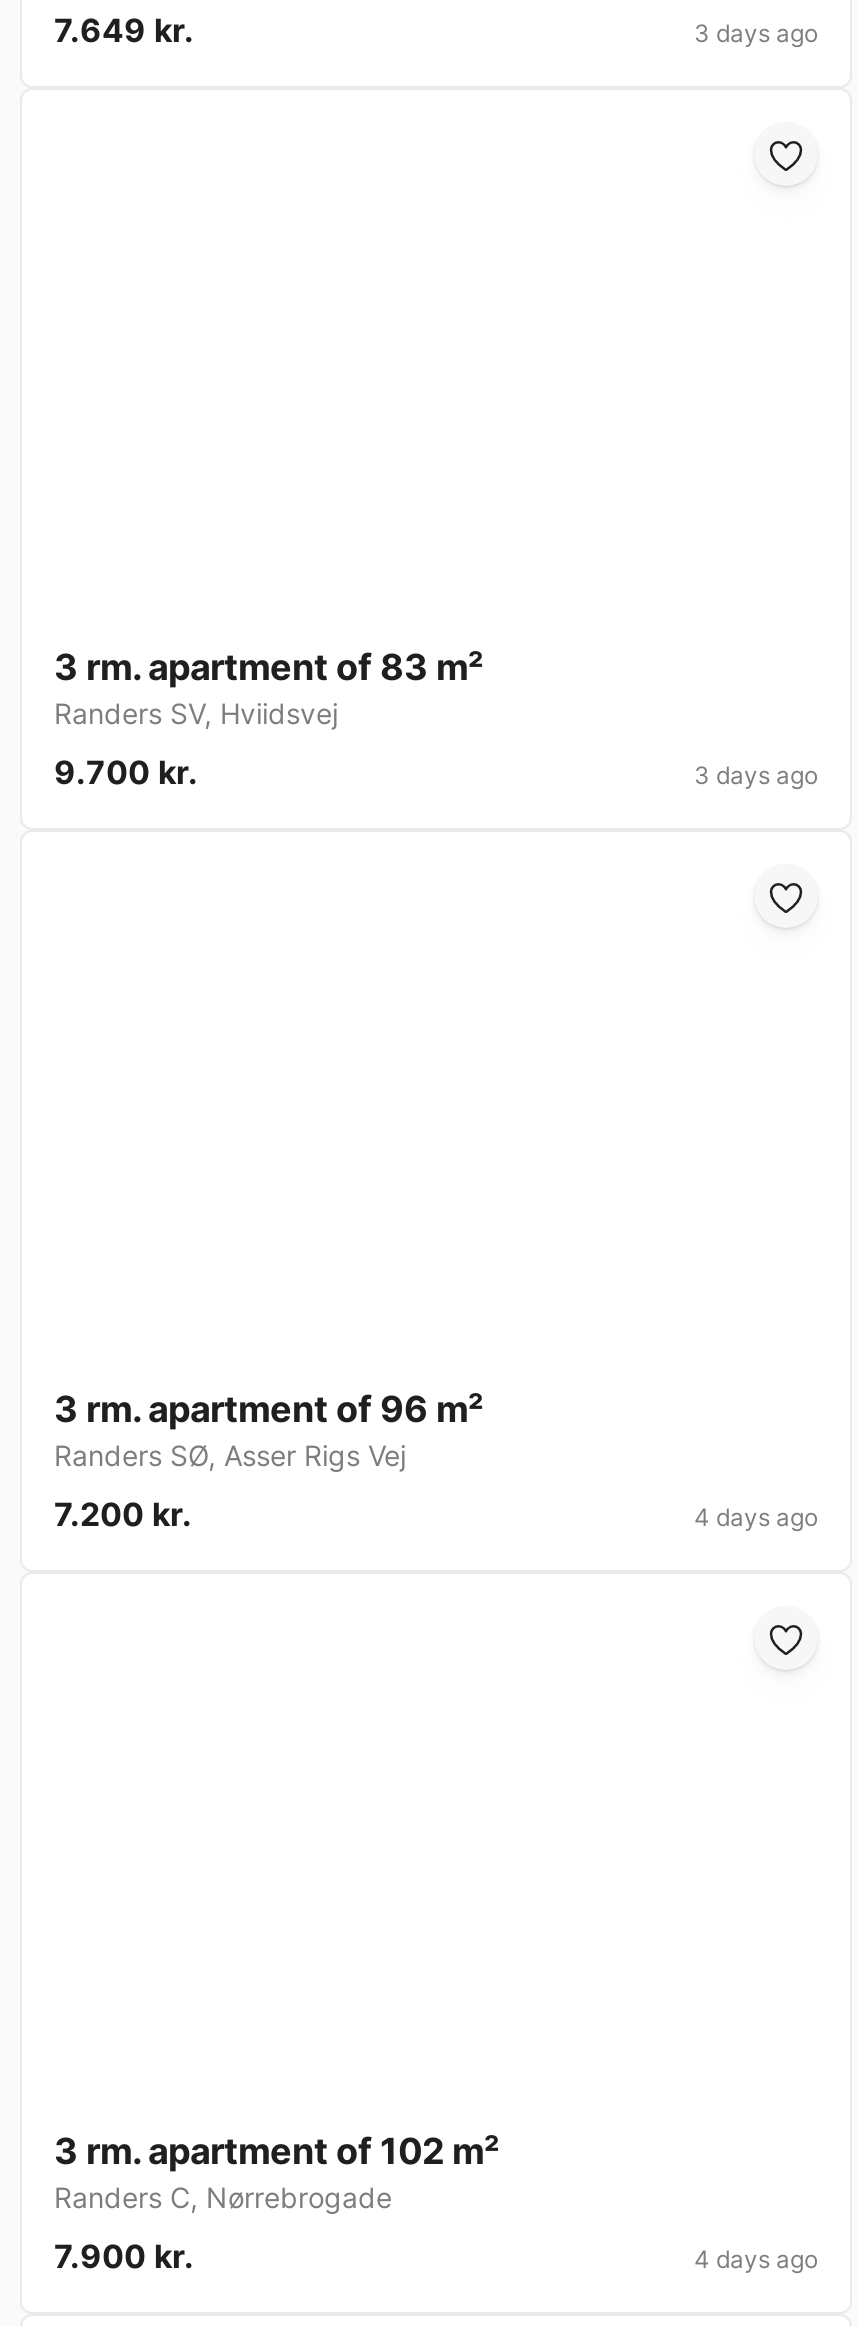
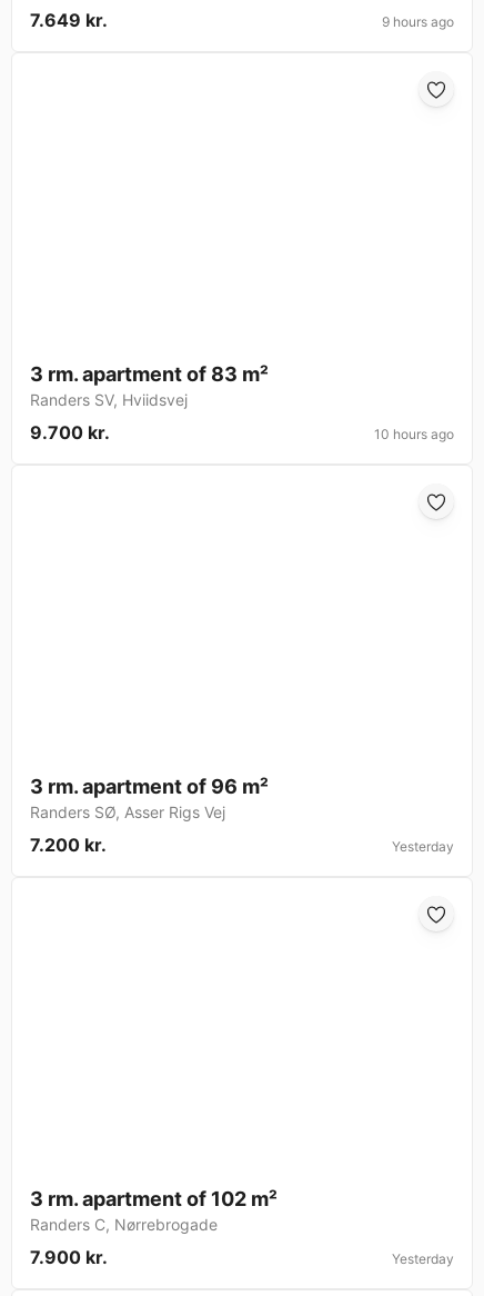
[694,19,818,49] 3 days ago -> [382,14,454,30] 9 hours ago
[694,761,818,791] 3 days ago -> [374,426,454,443] 10 hours ago
[694,1503,818,1533] 4 days ago -> [392,839,454,855] Yesterday
[694,2245,818,2275] 4 days ago -> [392,1251,454,1268] Yesterday

